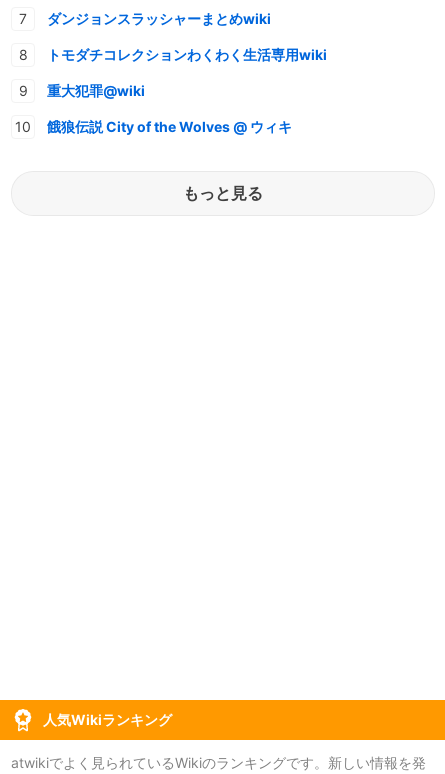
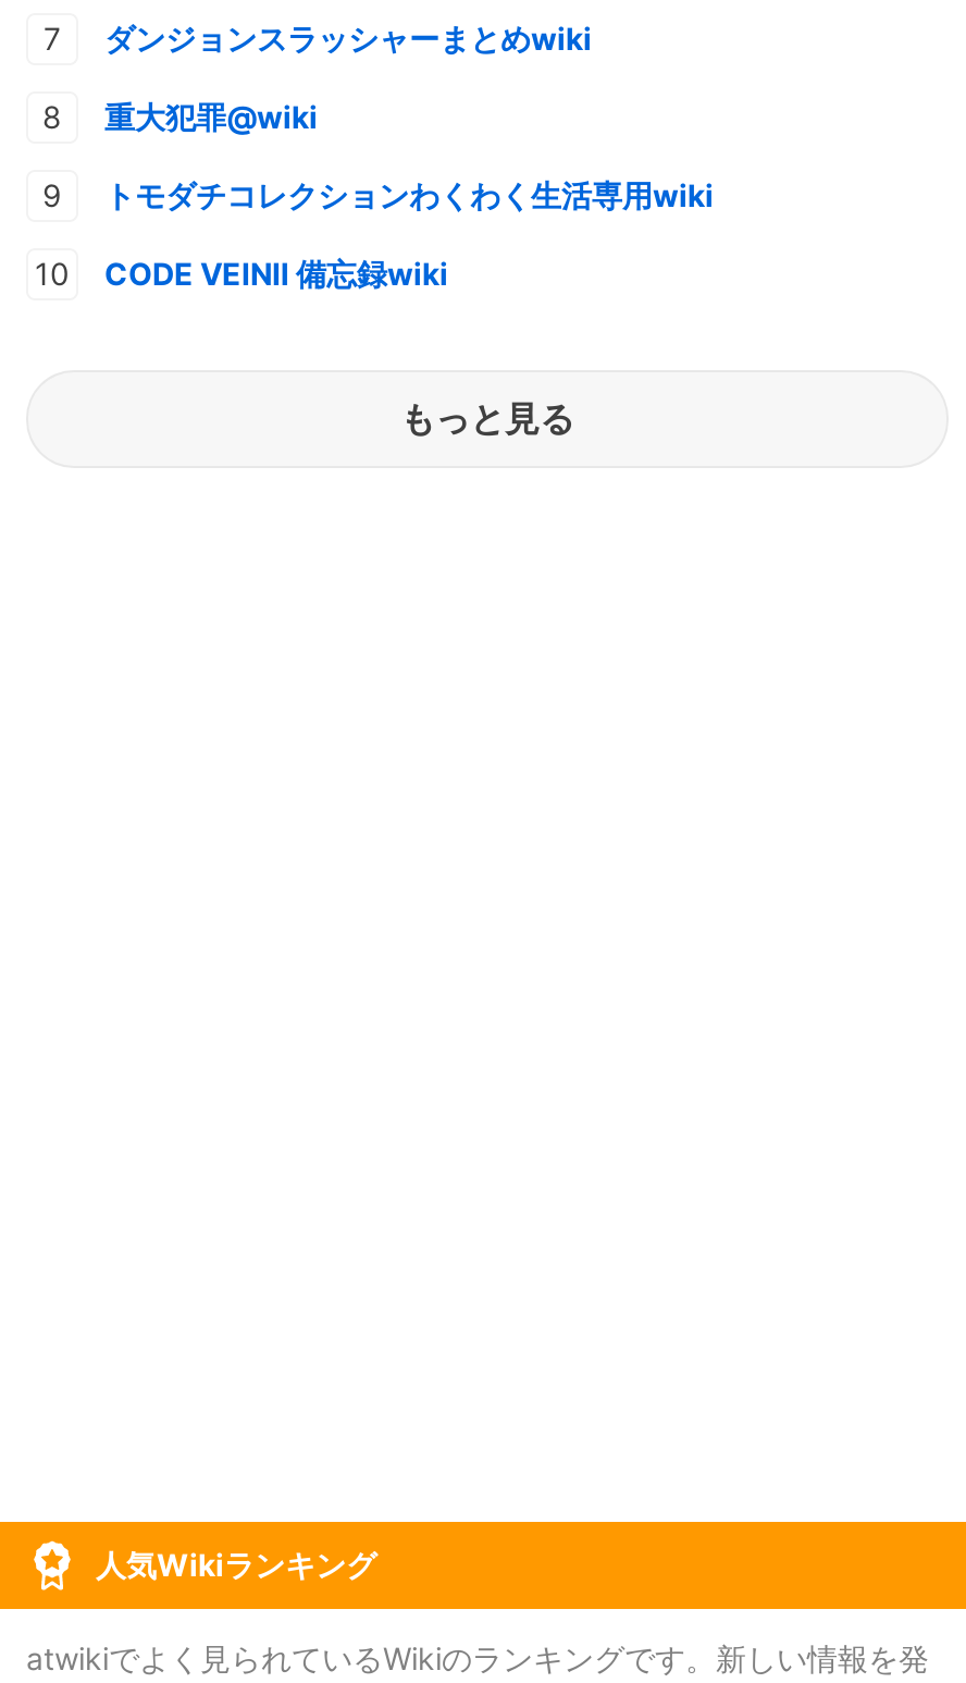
moved [47,46,327,63] -> [104,177,714,214]: トモダチコレクションわくわく生活専用wiki
moved [47,82,145,99] -> [104,99,318,136]: 重大犯罪@wiki
[47,118,292,135] 餓狼伝説 City of the Wolves @ ウィキ -> [104,255,448,292] CODE VEINⅡ 備忘録wiki

